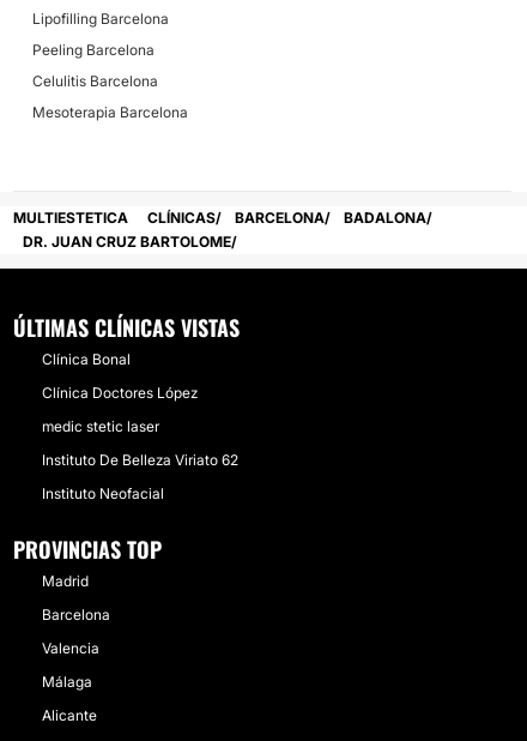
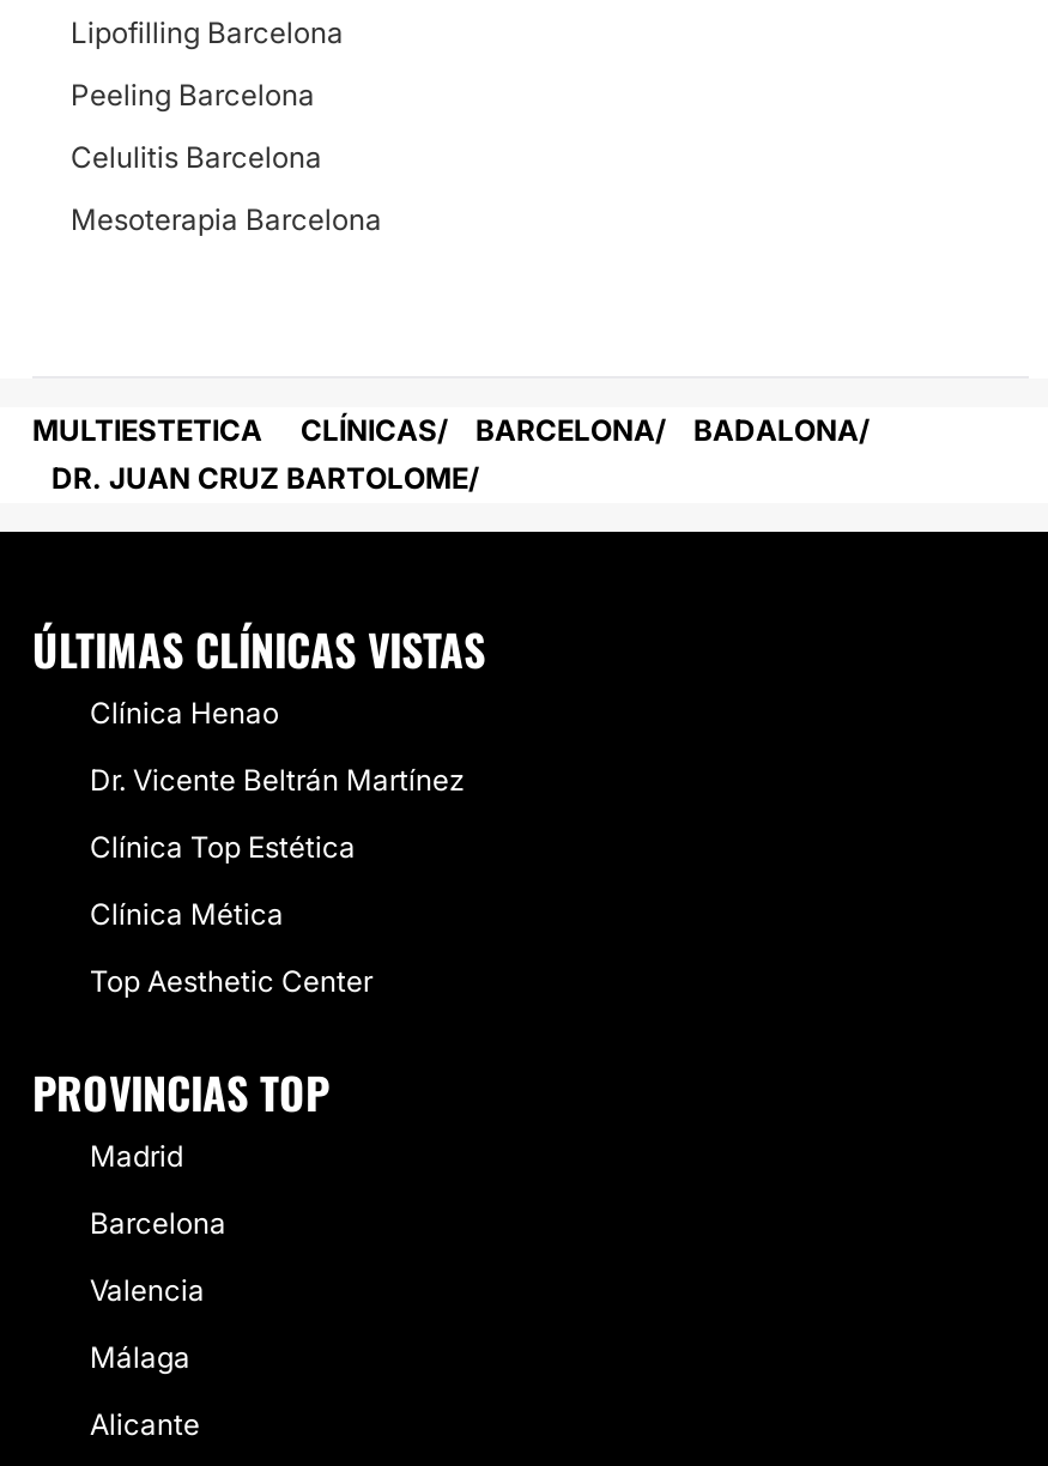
[42,350,131,368] Clínica Bonal -> [90,695,279,731] Clínica Henao
[42,384,198,402] Clínica Doctores López -> [90,762,464,798] Dr. Vicente Beltrán Martínez
[42,417,159,435] medic stetic laser -> [90,829,356,865] Clínica Top Estética
[42,451,238,469] Instituto De Belleza Viriato 62 -> [90,896,284,932] Clínica Mética
[42,484,164,502] Instituto Neofacial -> [90,963,372,999] Top Aesthetic Center

